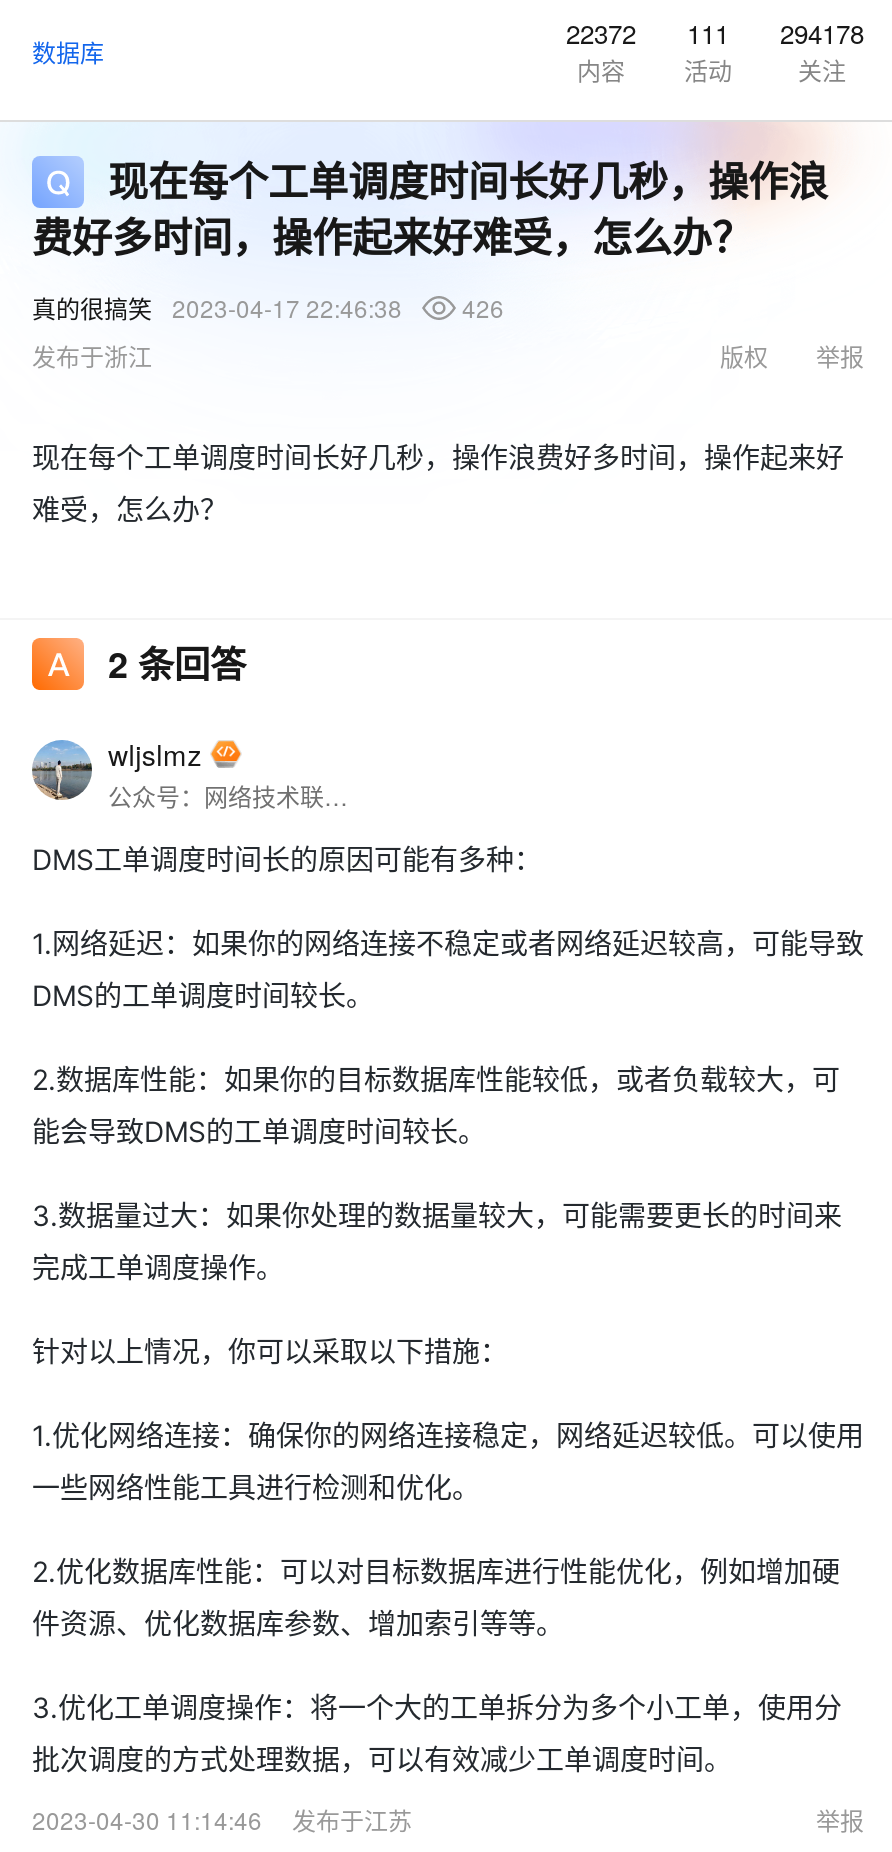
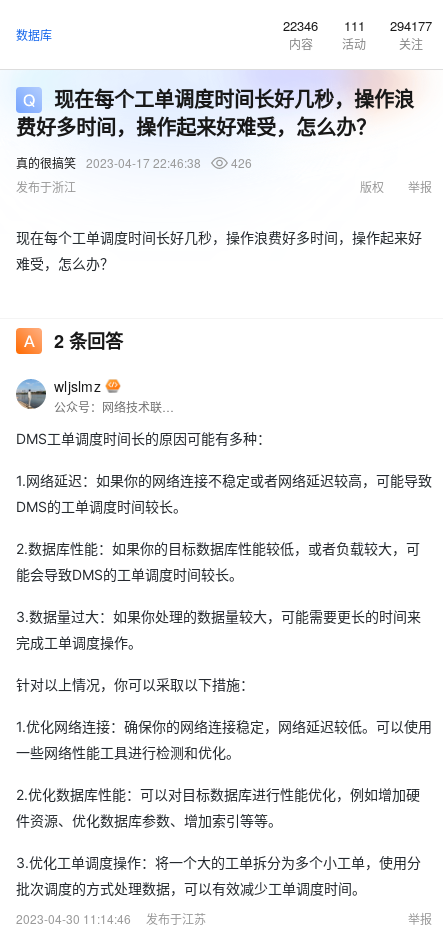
[566,13,636,51] 22372 -> [283,15,318,34] 22346
[780,13,864,51] 294178 -> [390,15,432,34] 294177

